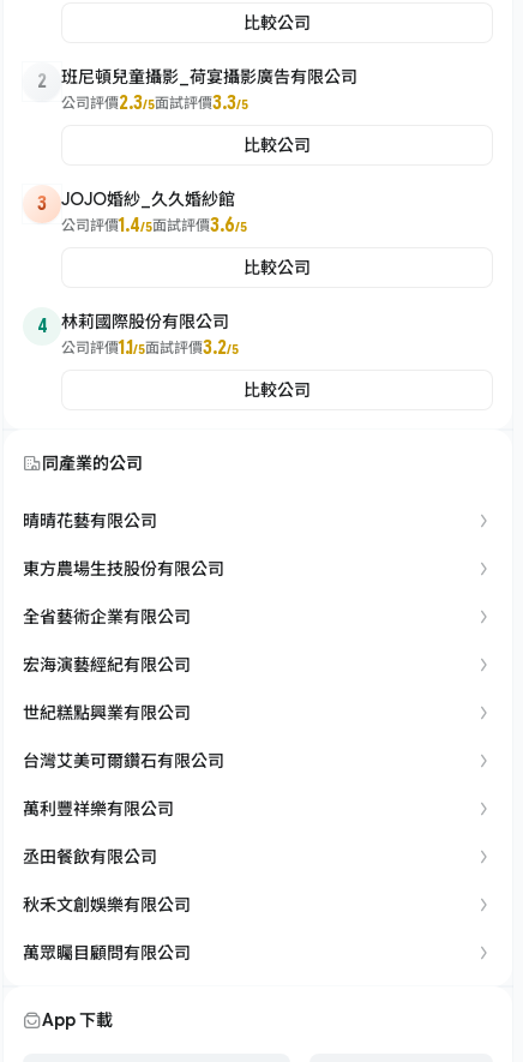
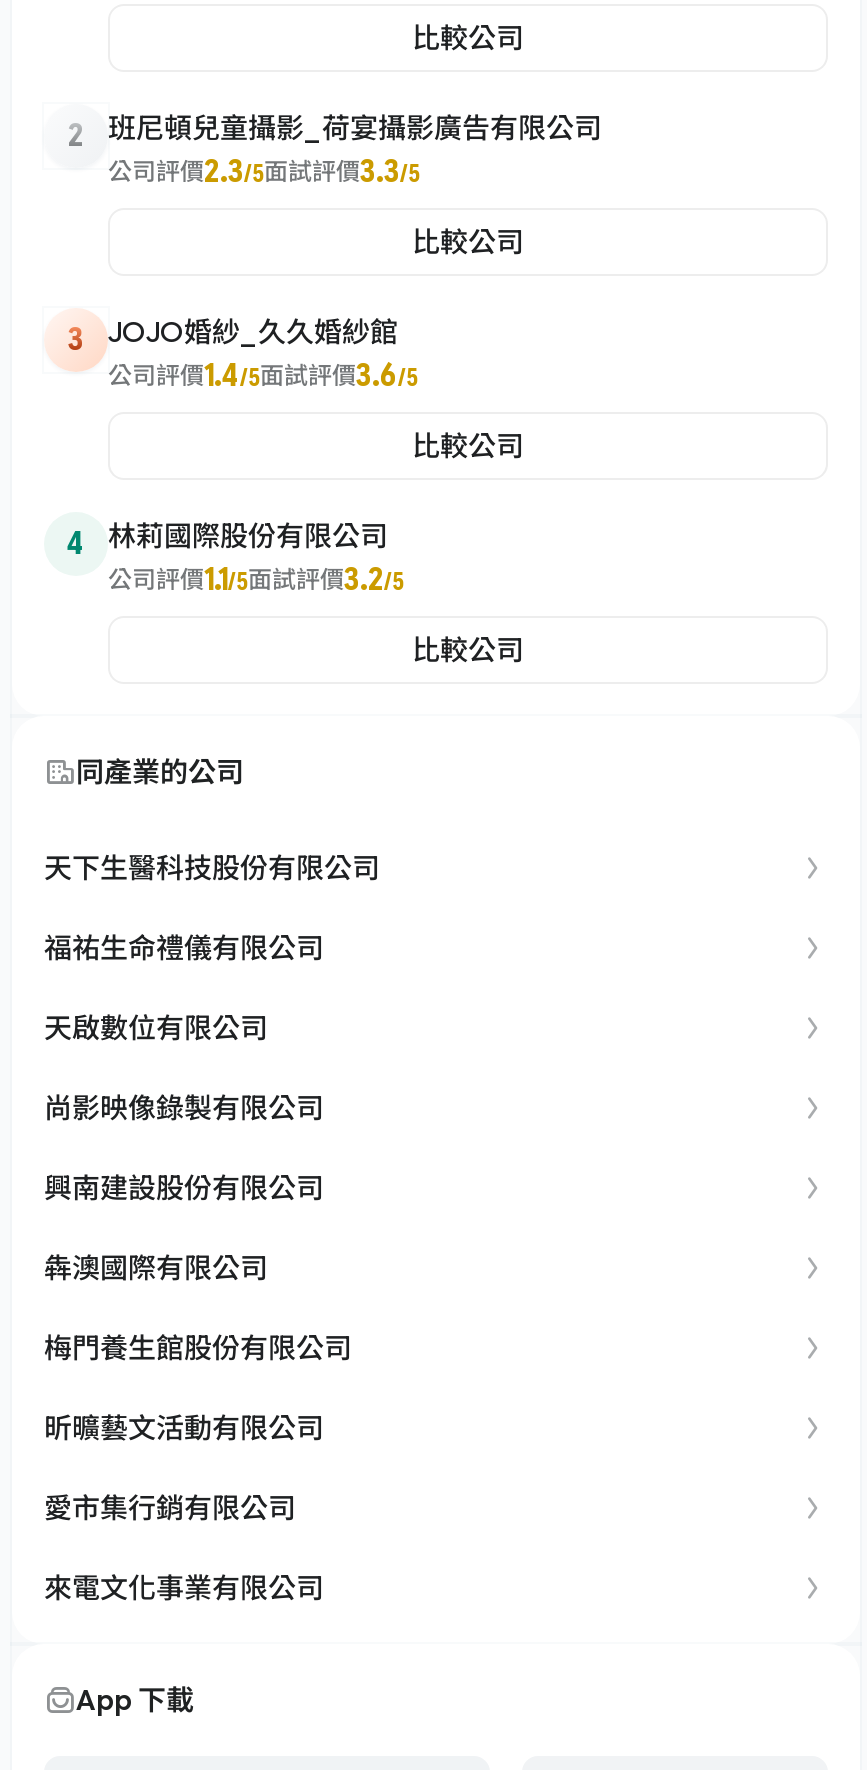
[23,510,157,530] 晴晴花藝有限公司 -> [44,850,380,884] 天下生醫科技股份有限公司
[23,558,224,578] 東方農場生技股份有限公司 -> [44,930,324,964] 福祐生命禮儀有限公司
[23,606,191,626] 全省藝術企業有限公司 -> [44,1010,268,1044] 天啟數位有限公司
[23,654,191,674] 宏海演藝經紀有限公司 -> [44,1090,324,1124] 尚影映像錄製有限公司
[23,702,191,722] 世紀糕點興業有限公司 -> [44,1170,324,1204] 興南建設股份有限公司
[23,750,224,770] 台灣艾美可爾鑽石有限公司 -> [44,1250,268,1284] 犇澳國際有限公司
[23,798,174,818] 萬利豐祥樂有限公司 -> [44,1330,352,1364] 梅門養生館股份有限公司
[23,846,157,866] 丞田餐飲有限公司 -> [44,1410,324,1444] 昕曠藝文活動有限公司
[23,894,191,914] 秋禾文創娛樂有限公司 -> [44,1490,296,1524] 愛市集行銷有限公司
[23,942,191,962] 萬眾矚目顧問有限公司 -> [44,1570,324,1604] 來電文化事業有限公司

